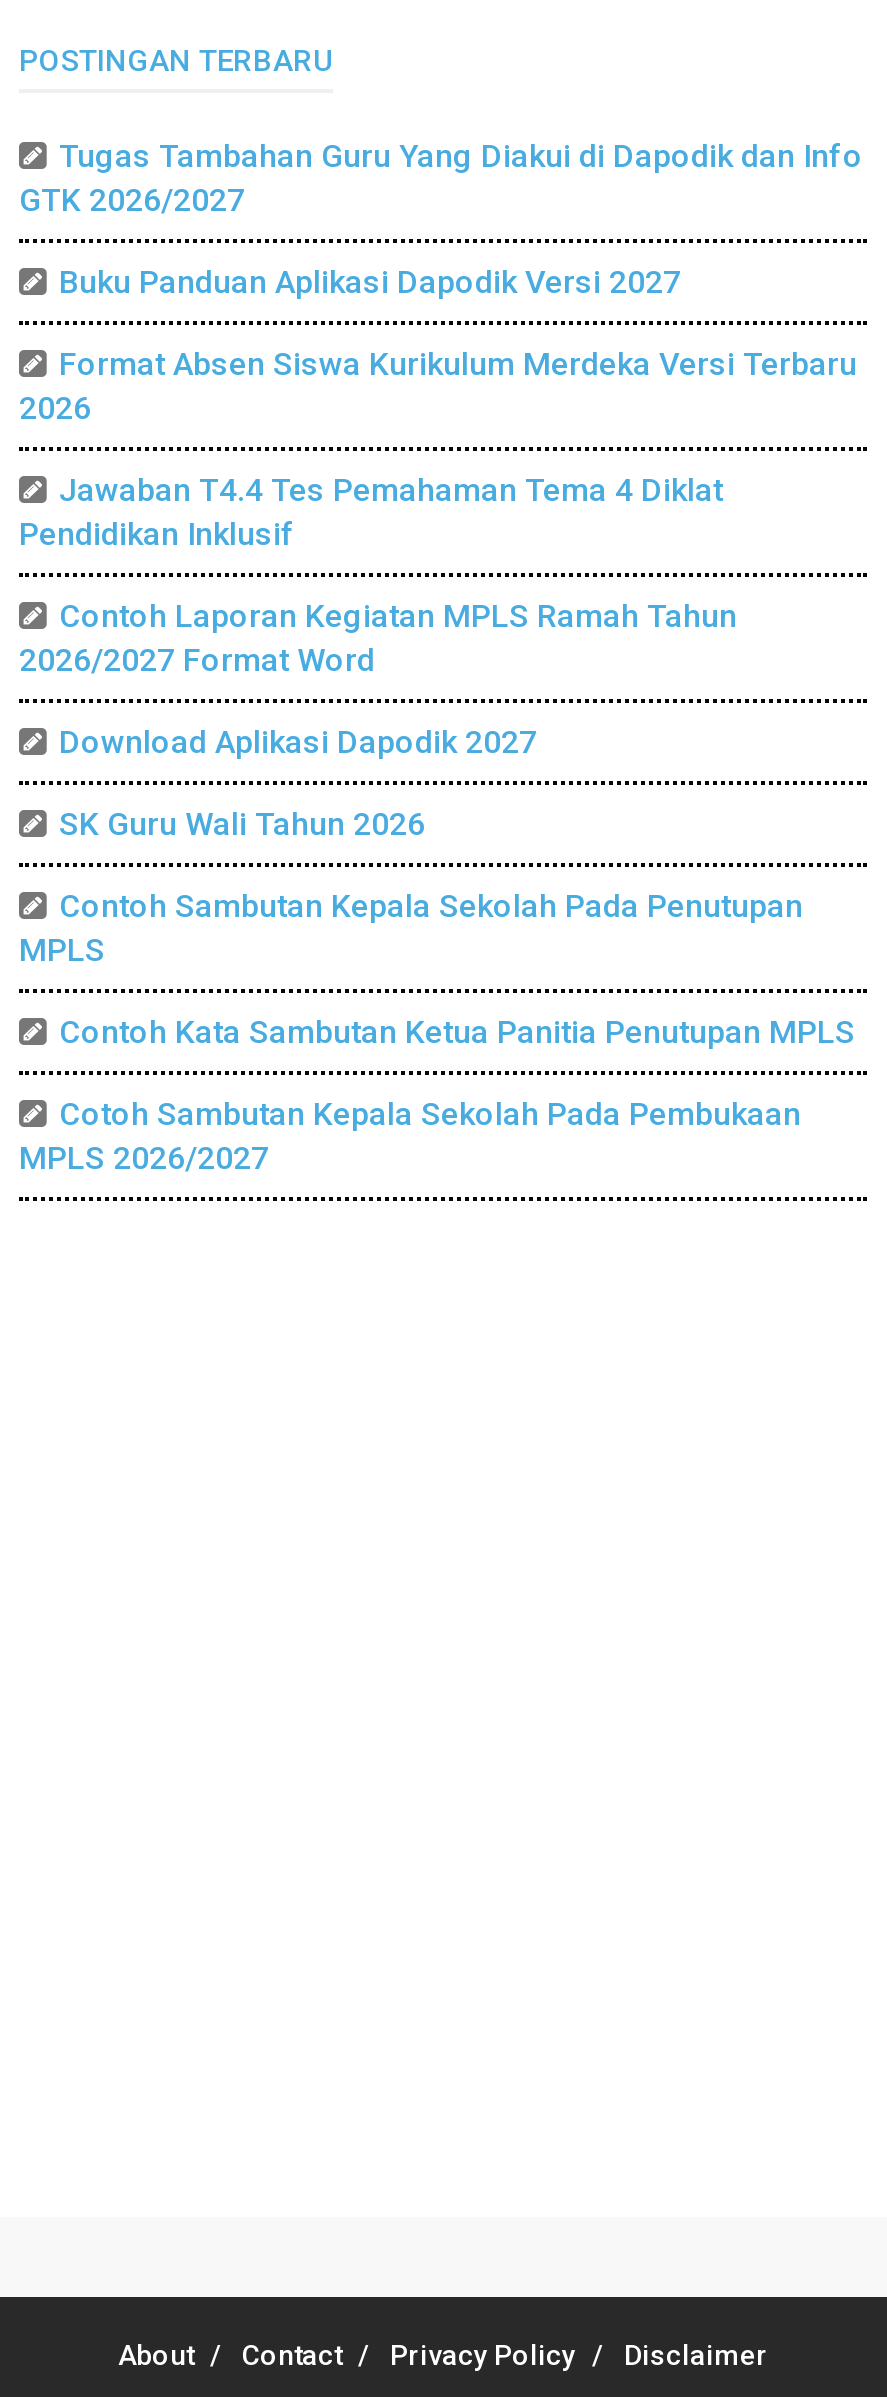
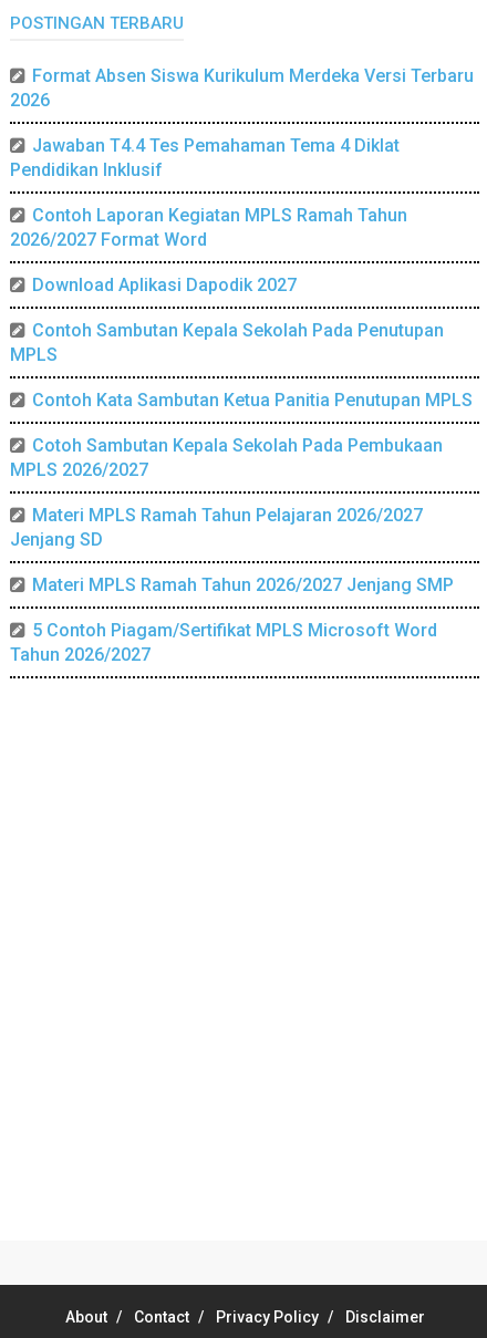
[19,137,863,301] Tugas Tambahan Guru Yang Diakui di Dapodik dan Info | GTK 2026/2027 | Buku Panduan Aplikasi Dapodik Versi 2027 -> none
moved [19,345,857,761] -> [10,65,474,296]: Format Absen Siswa Kurikulum Merdeka Versi Terbaru | 2026 | Jawaban T4.4 Tes Pemahaman Tema 4 Diklat | Pendidikan Inklusif | Contoh Laporan Kegiatan MPLS Ramah Tahun | 2026/2027 Format Word | Download Aplikasi Dapodik 2027
[59,805,425,843] SK Guru Wali Tahun 2026 -> none
moved [19,887,855,1177] -> [10,320,473,480]: Contoh Sambutan Kepala Sekolah Pada Penutupan | MPLS | Contoh Kata Sambutan Ketua Panitia Penutupan MPLS | Cotoh Sambutan Kepala Sekolah Pada Pembukaan | MPLS 2026/2027
none -> [10,505,454,665] Materi MPLS Ramah Tahun Pelajaran 2026/2027 | Jenjang SD | Materi MPLS Ramah Tahun 2026/2027 Jenjang SMP | 5 Contoh Piagam/Sertifikat MPLS Microsoft Word | Tahun 2026/2027

